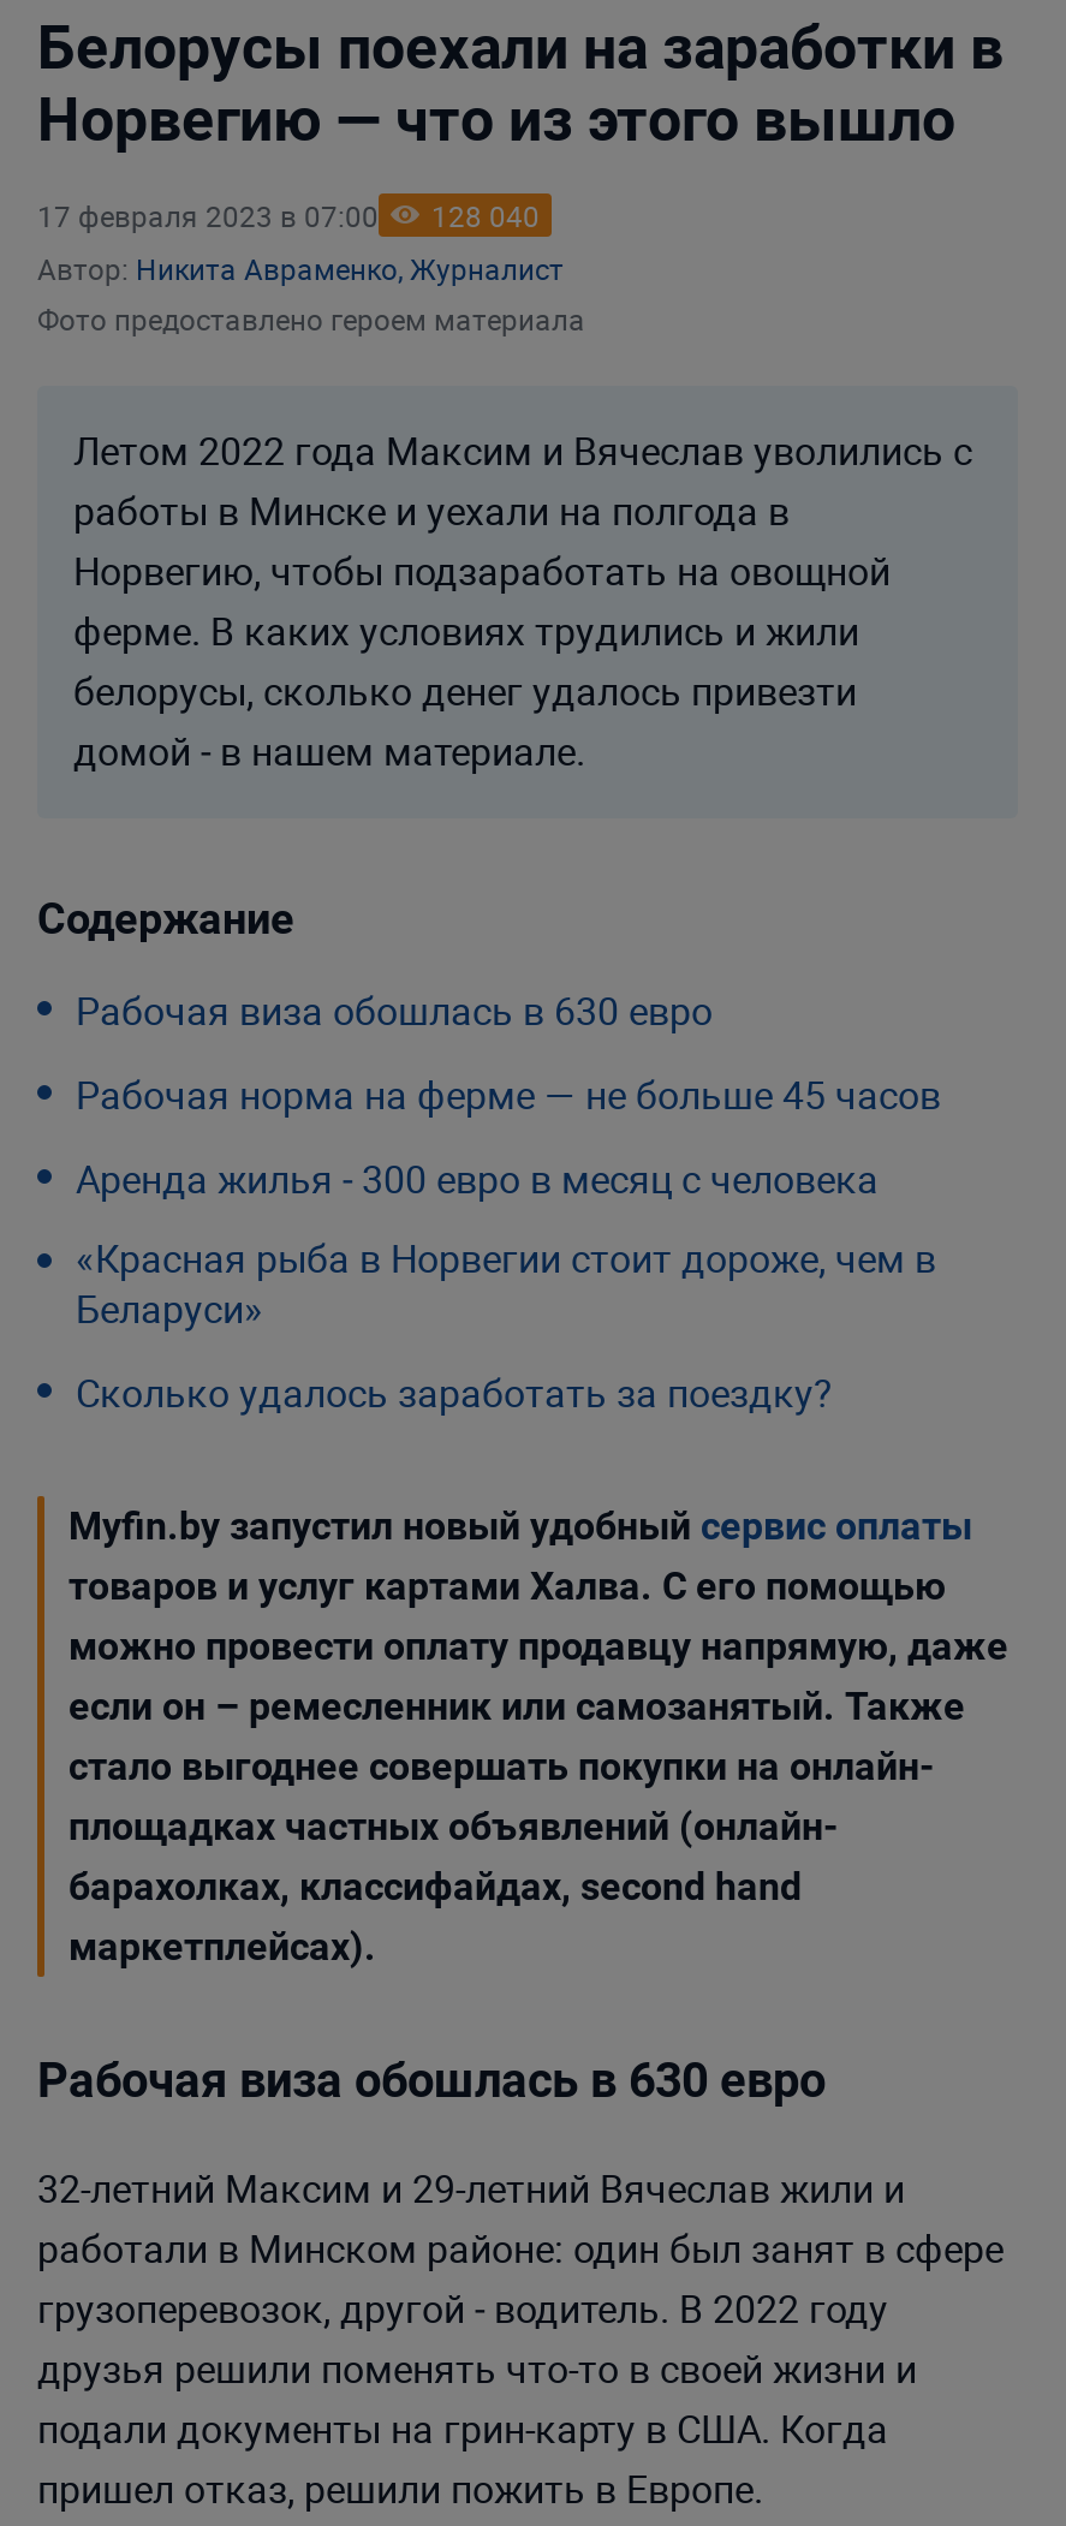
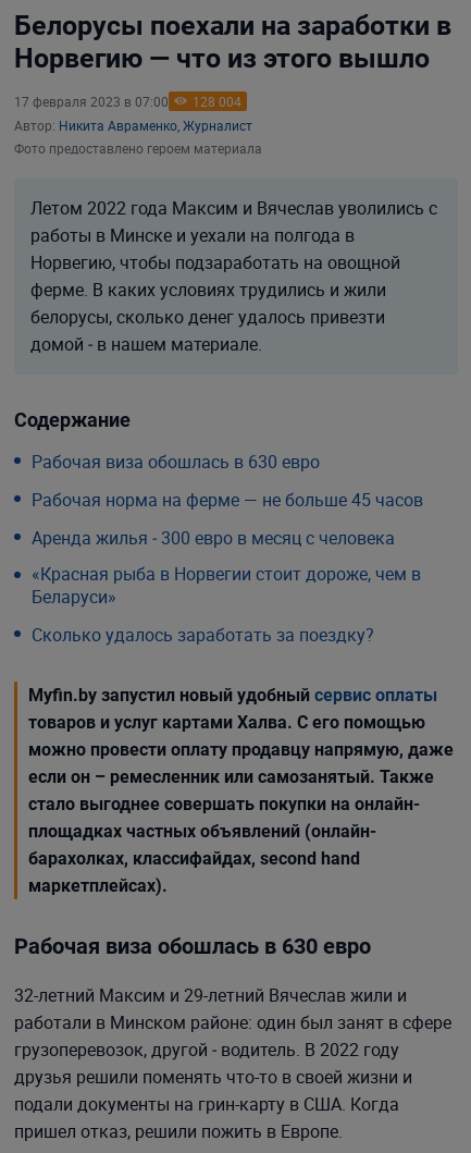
[37,196,540,234] 17 февраля 2023 в 07:00 128 040 -> [14,93,241,110] 17 февраля 2023 в 07:00 128 004

